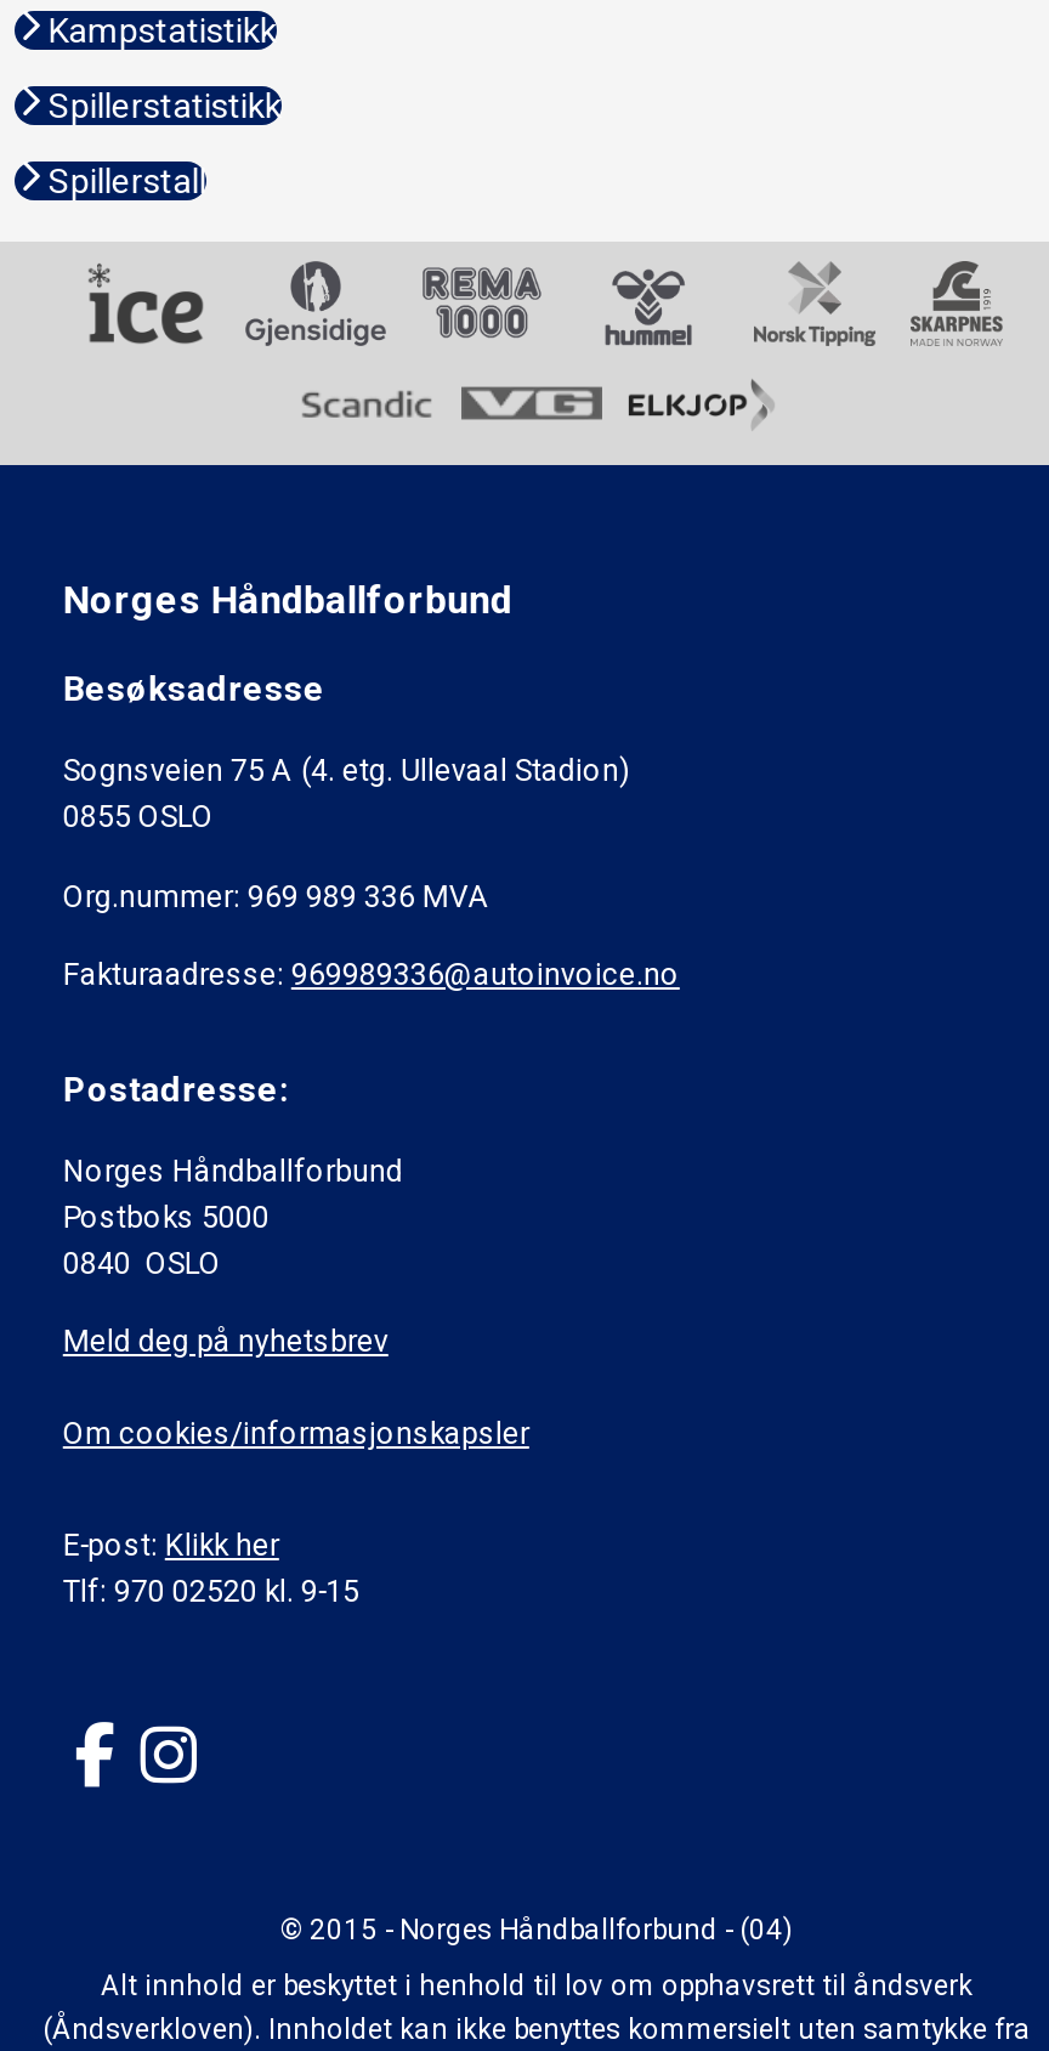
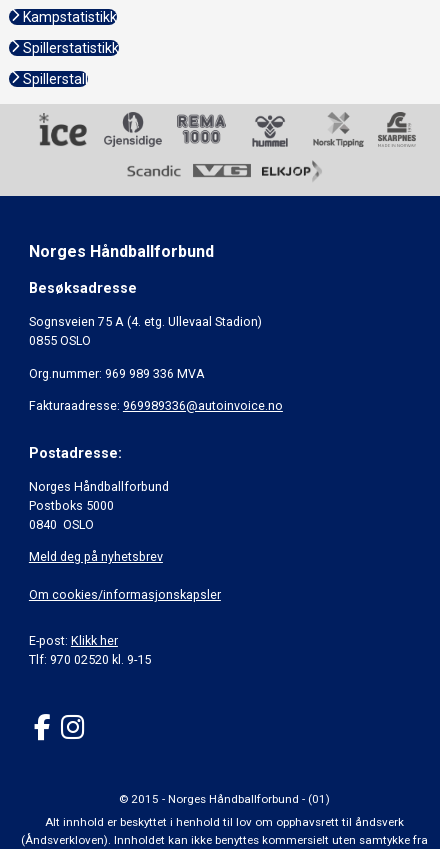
[280,1913,793,1947] © 2015 - Norges Håndballforbund - (04) -> [118,792,329,806] © 2015 - Norges Håndballforbund - (01)

